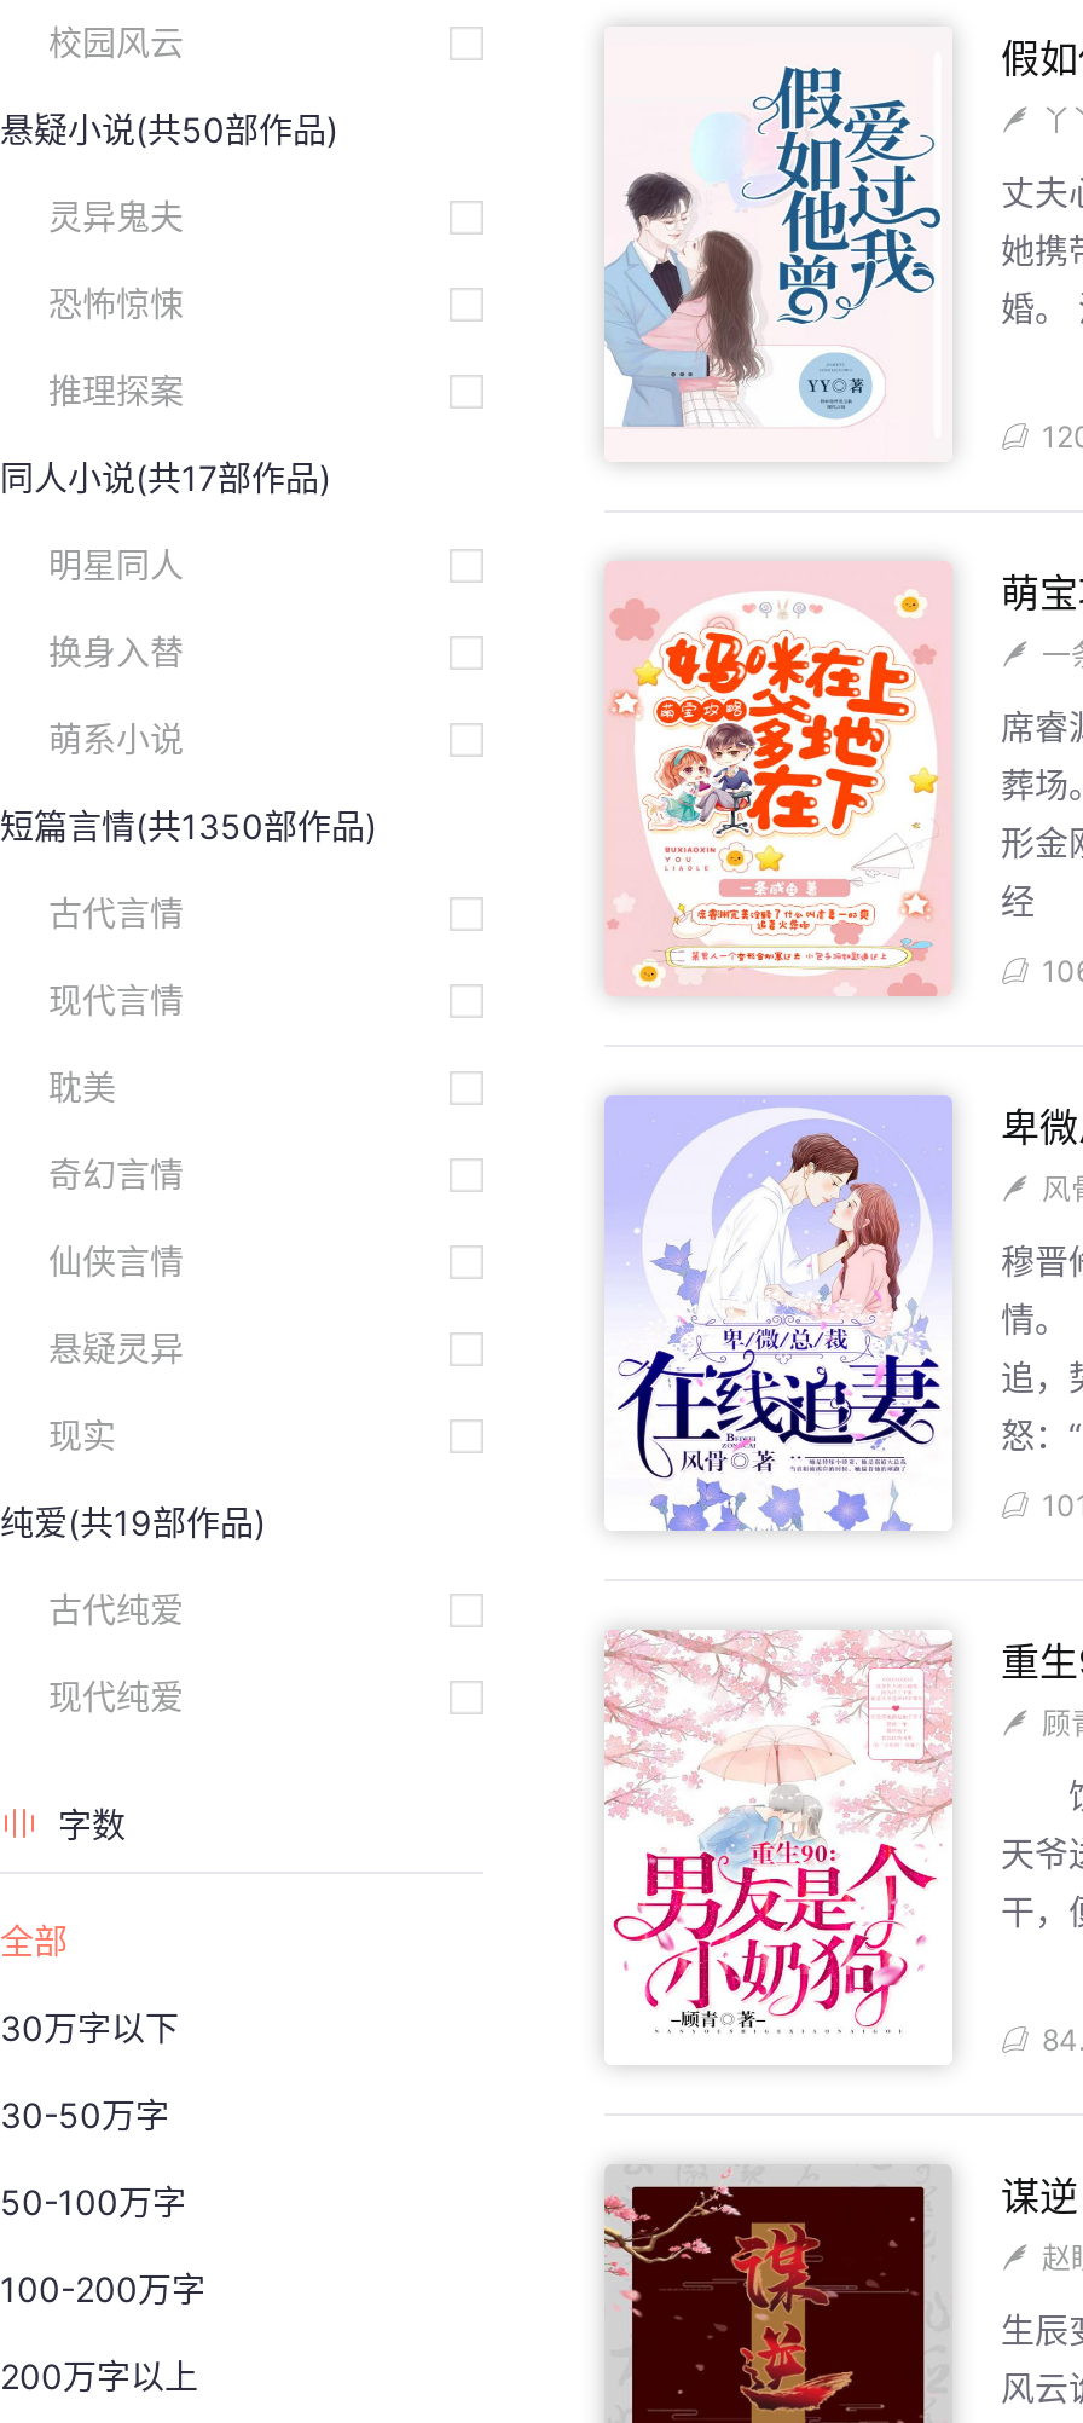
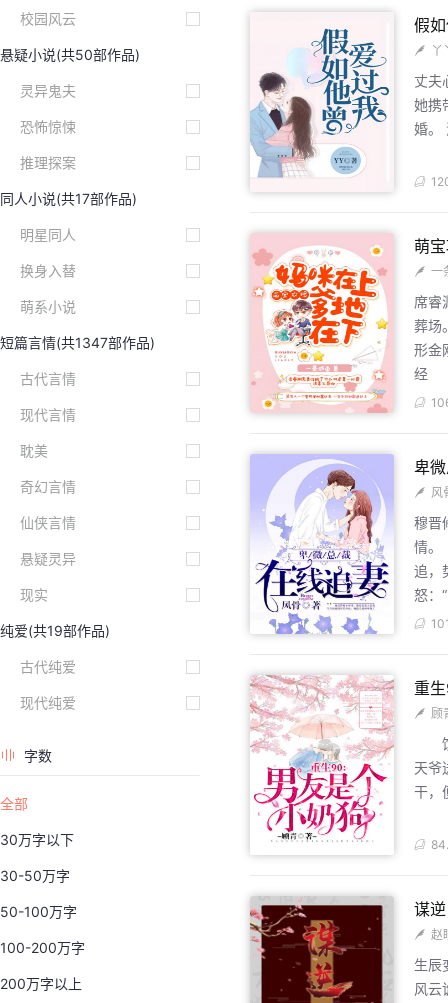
[0,805,377,846] 短篇言情(共1350部作品) -> [0,334,155,351] 短篇言情(共1347部作品)

